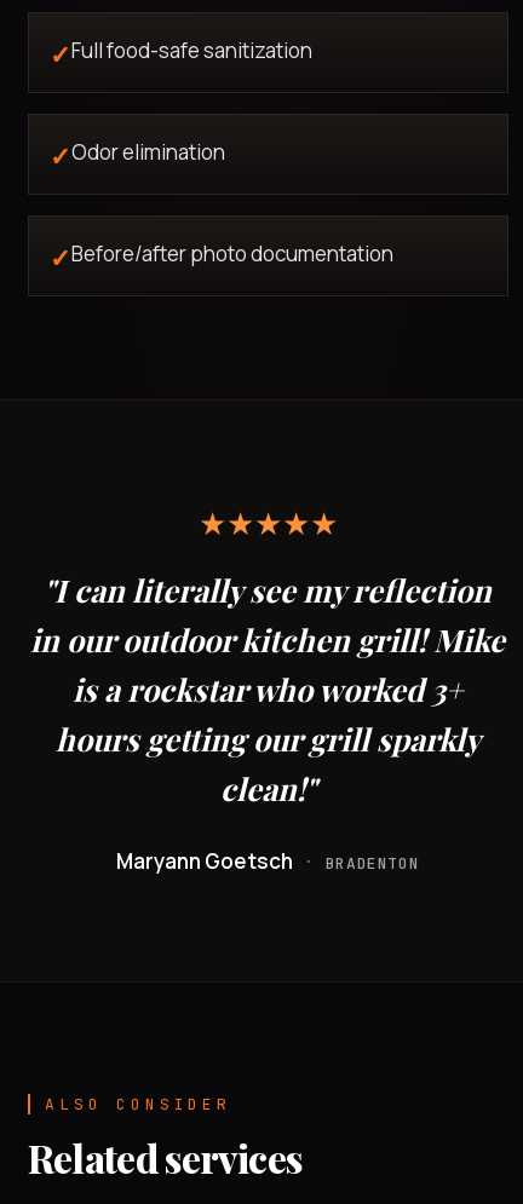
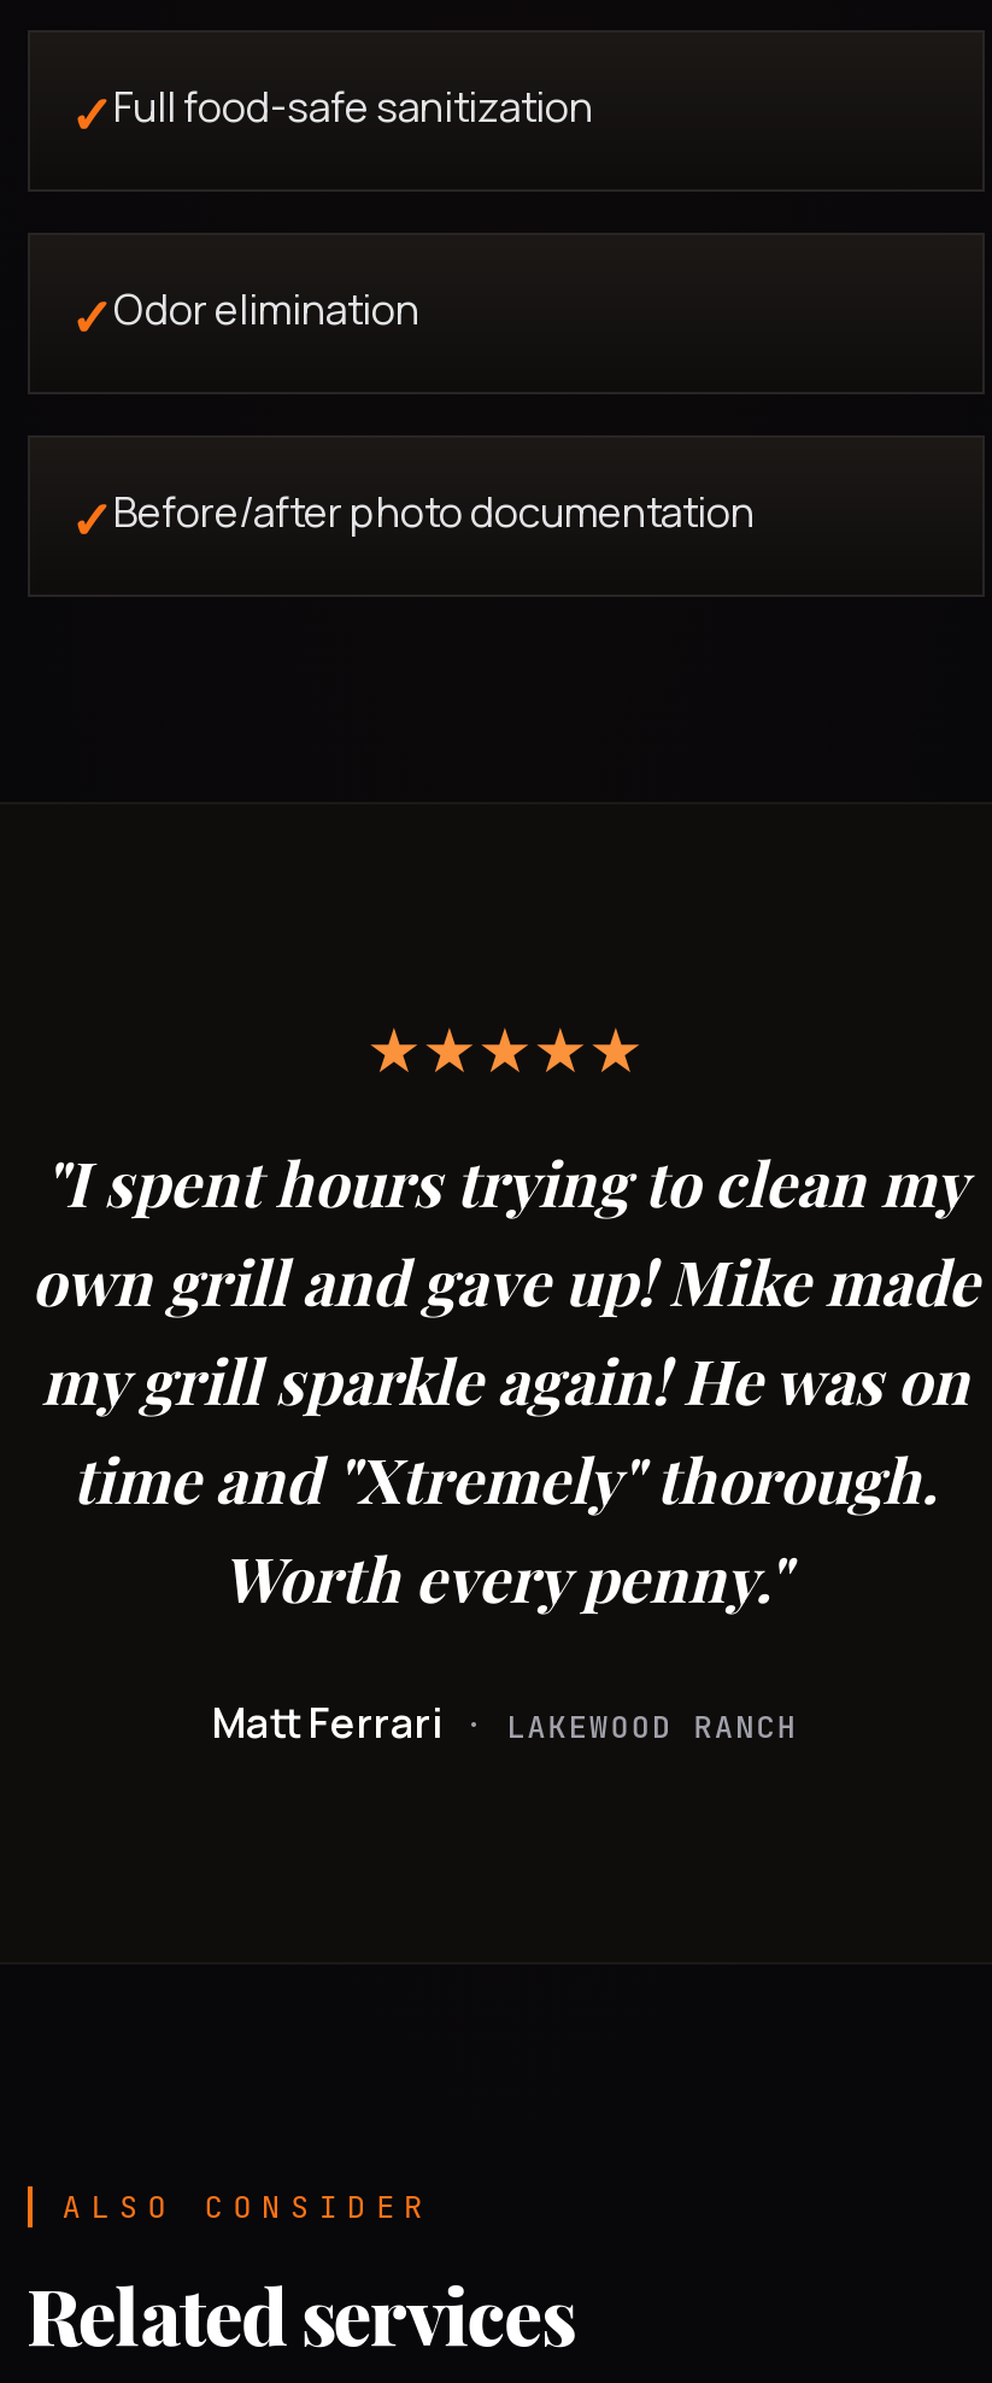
[30,569,505,809] "I can literally see my reflection | in our outdoor kitchen grill! Mike | is a rockstar who worked 3+ | hours getting our grill sparkly | clean!" -> [31,1140,979,1618] "I spent hours trying to clean my | own grill and gave up! Mike made | my grill sparkle again! He was on | time and "Xtremely" thorough. | Worth every penny."
[116,847,419,875] Maryann Goetsch · | BRADENTON -> [212,1694,798,1749] Matt Ferrari · | LAKEWOOD RANCH

